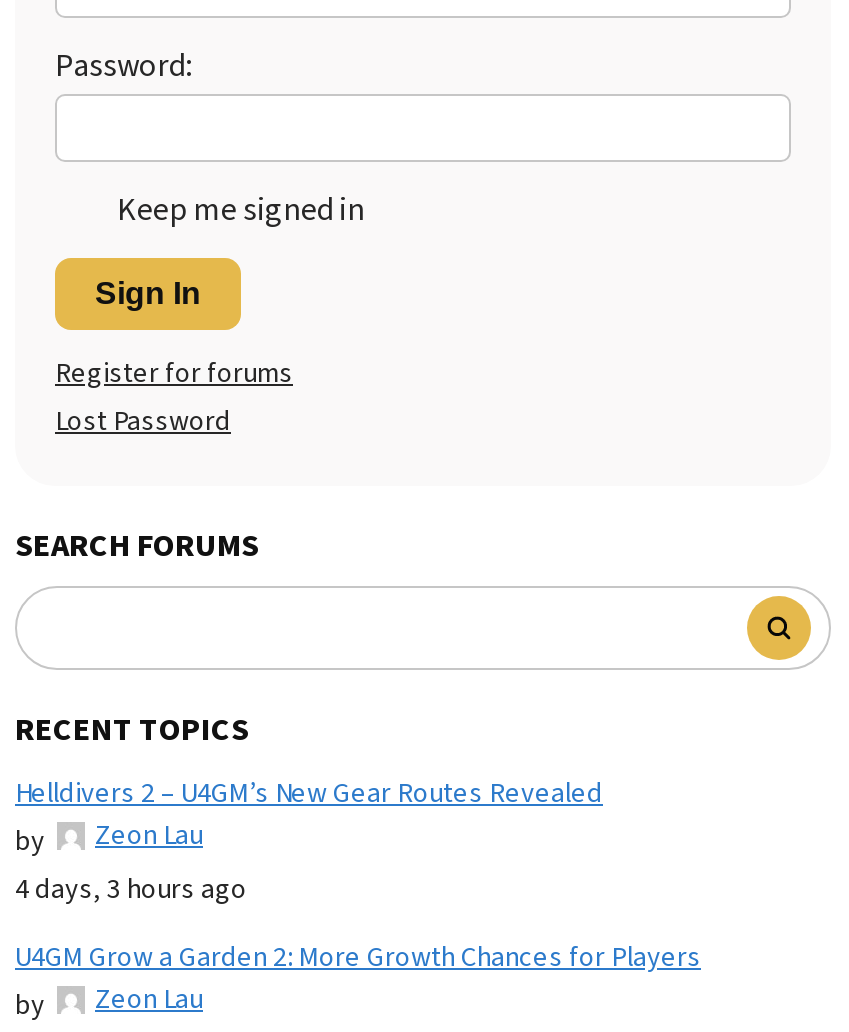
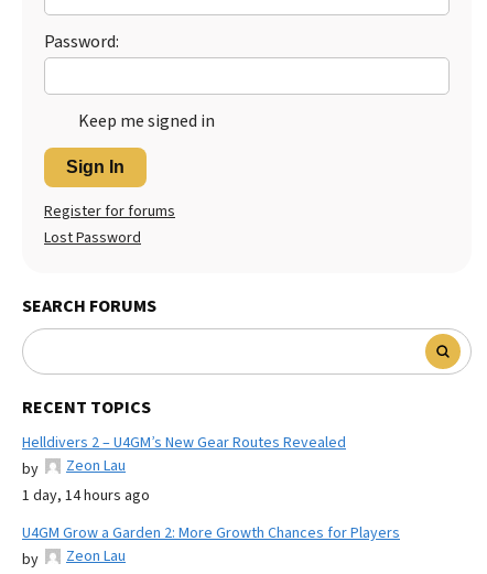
[15,869,247,909] 4 days, 3 hours ago -> [22,484,150,506] 1 day, 14 hours ago

